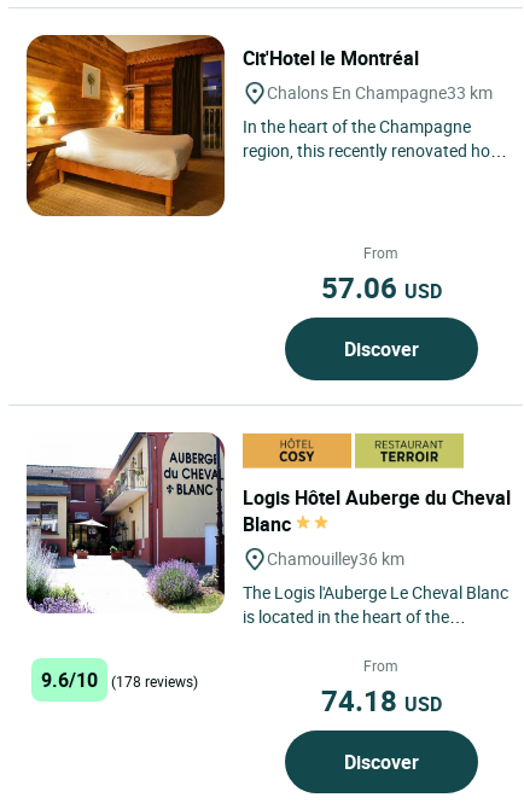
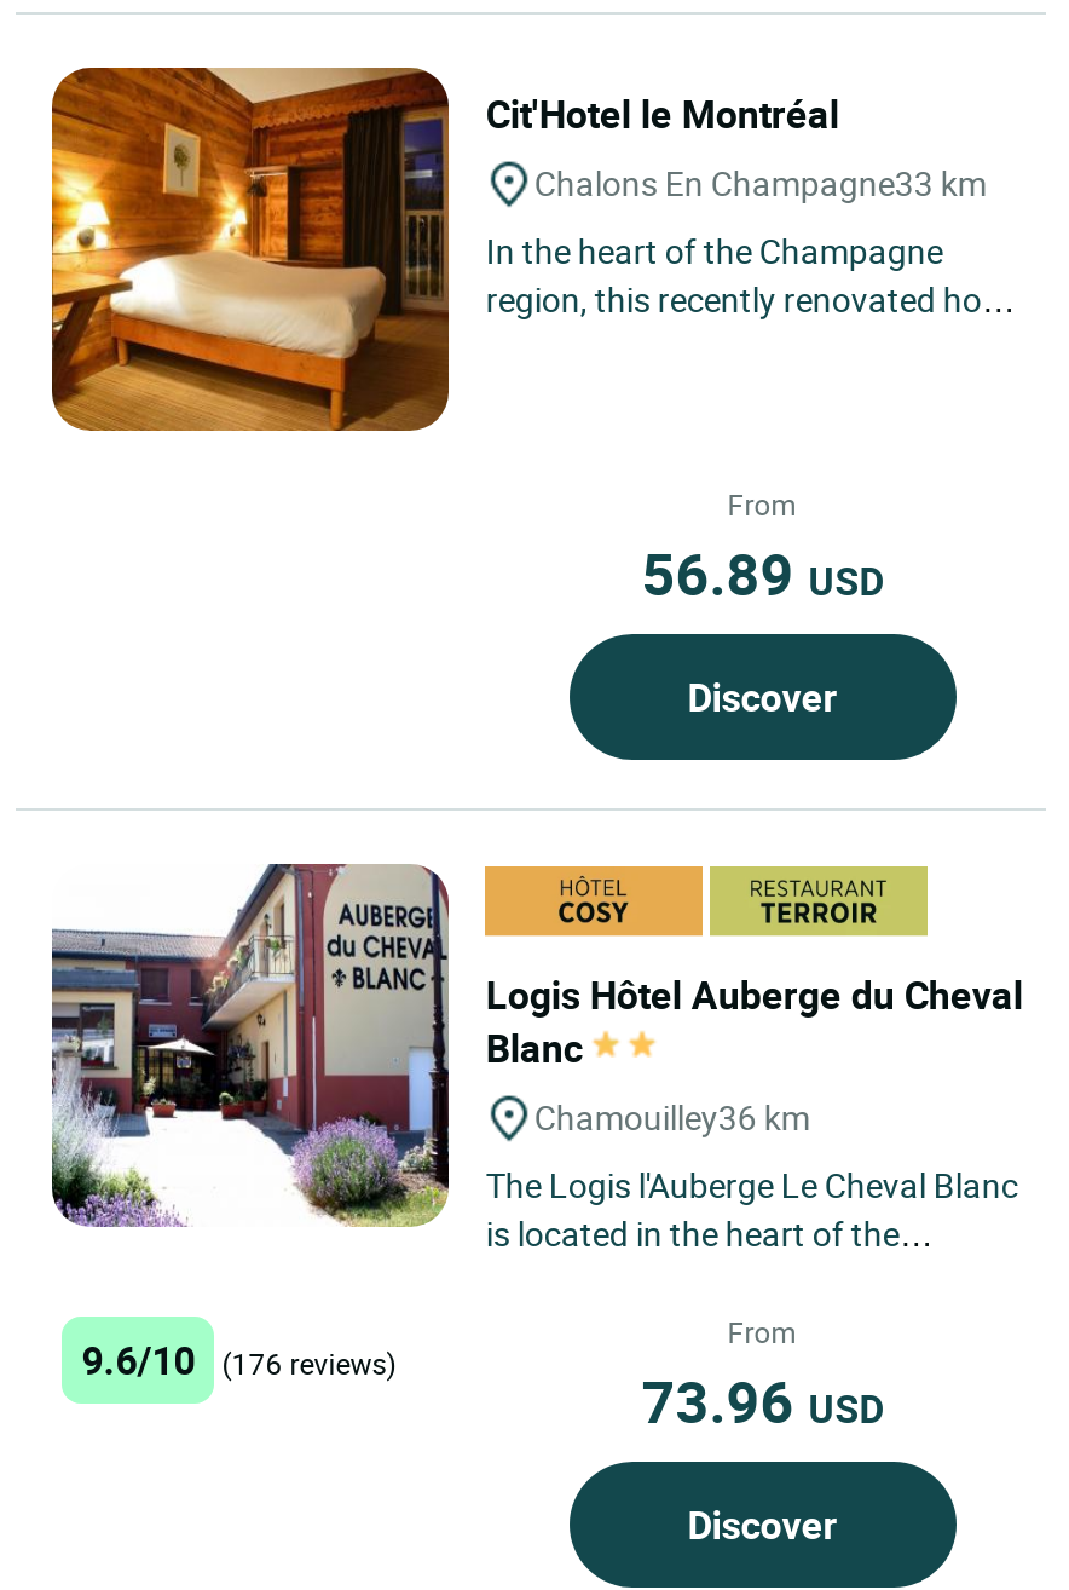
[321,267,442,306] 57.06 USD -> [641,534,883,611] 56.89 USD
[41,667,198,693] 9.6/10 (178 reviews) -> [82,1334,396,1387] 9.6/10 (176 reviews)
[321,681,442,720] 74.18 USD -> [641,1363,883,1440] 73.96 USD

